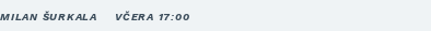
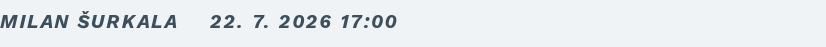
[0,11,190,23] MILAN ŠURKALA VČERA 17:00 -> [0,9,398,31] MILAN ŠURKALA 22. 7. 2026 17:00

